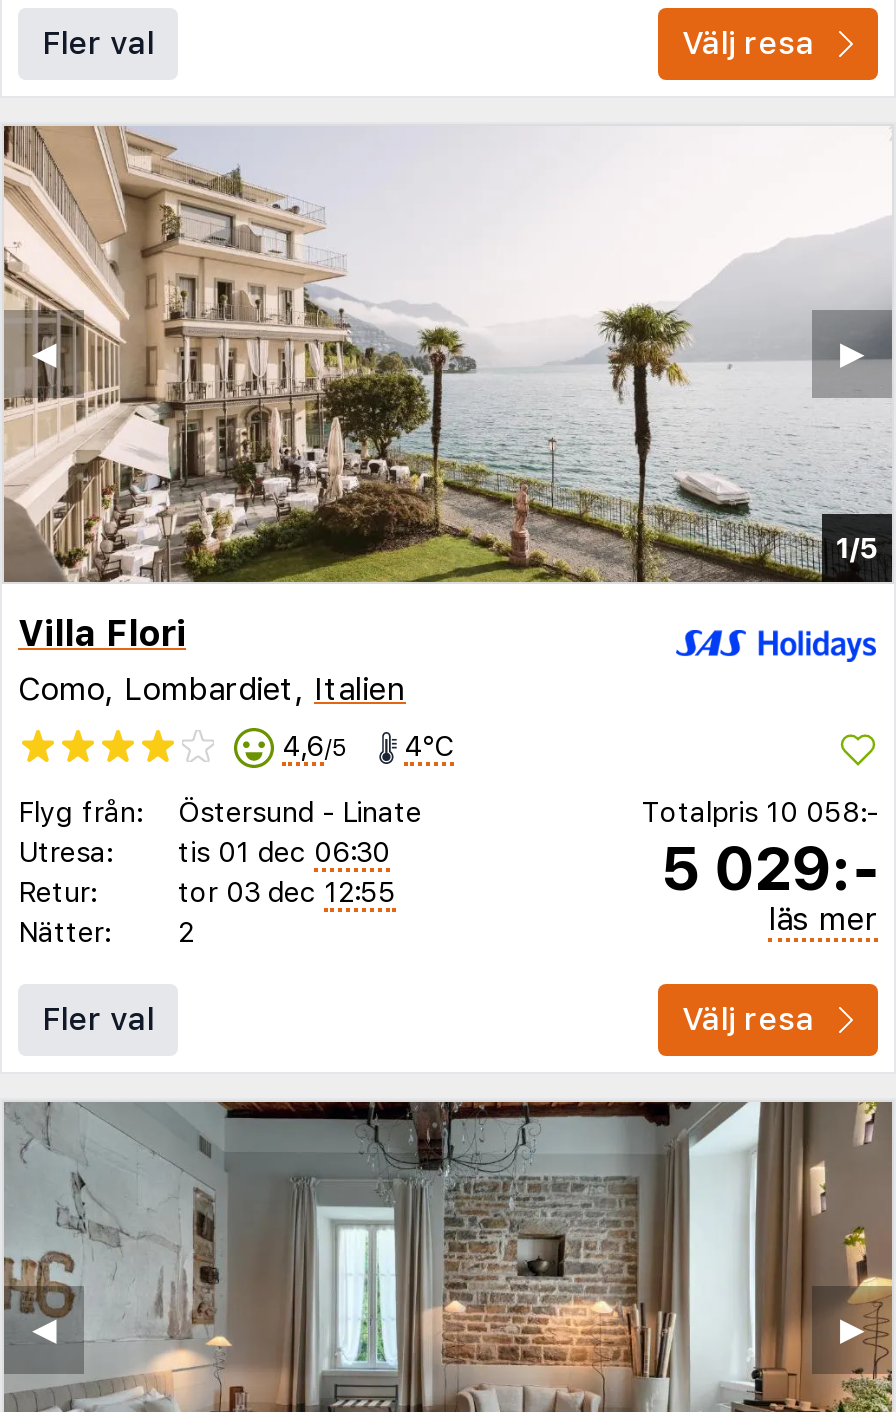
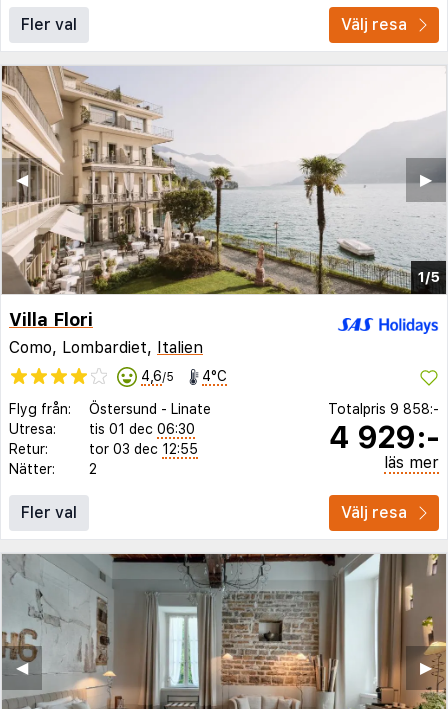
[642,796,878,828] Totalpris 10 058:- -> [328,401,439,417] Totalpris 9 858:-
[660,832,878,904] 5 029:- -> [329,419,439,455] 4 929:-

